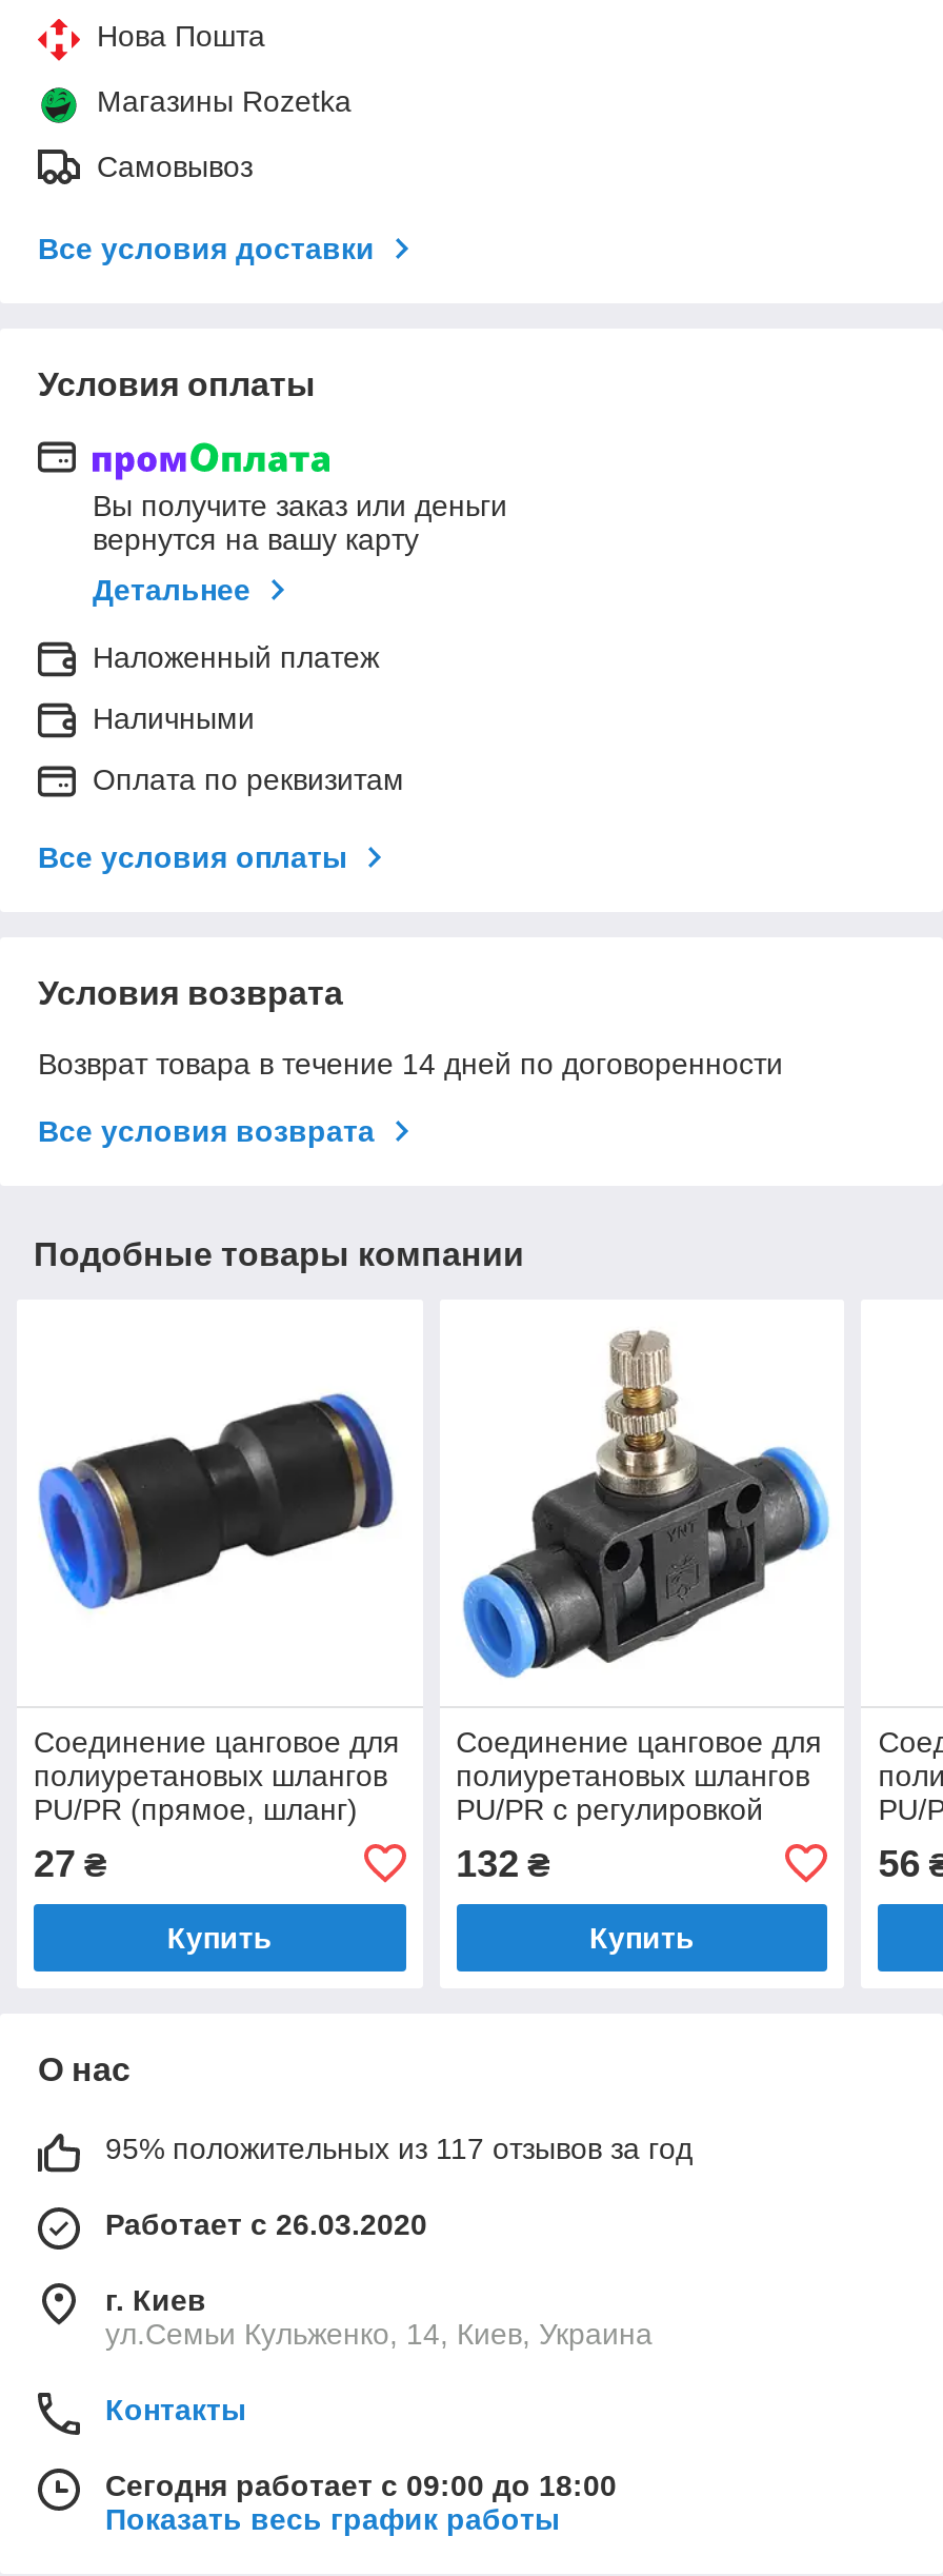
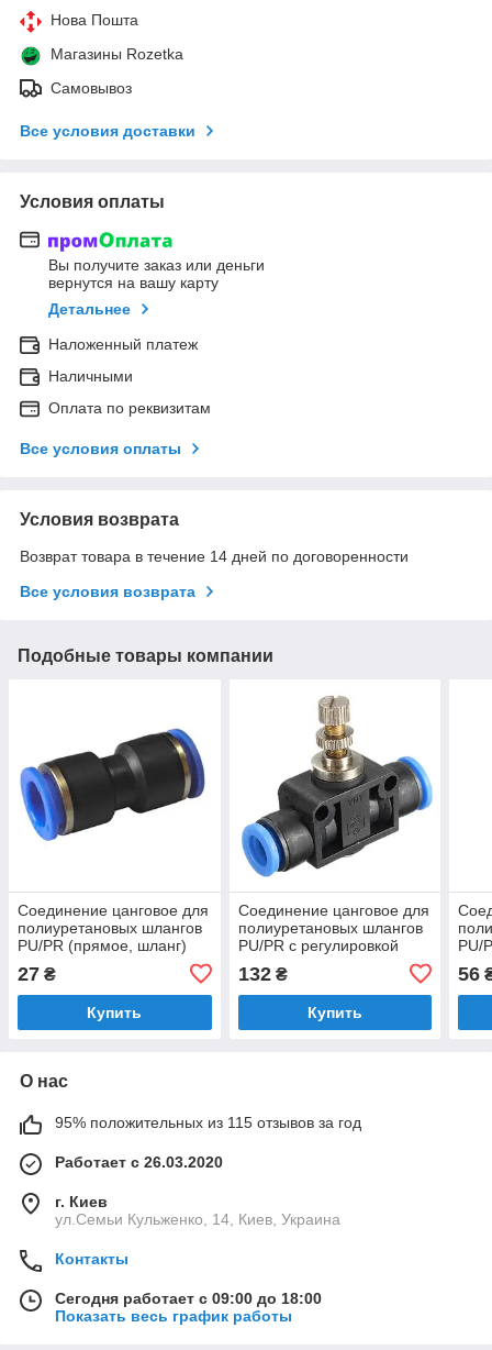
[105,2131,693,2165] 95% положительных из 117 отзывов за год -> [55,1113,361,1131] 95% положительных из 115 отзывов за год

